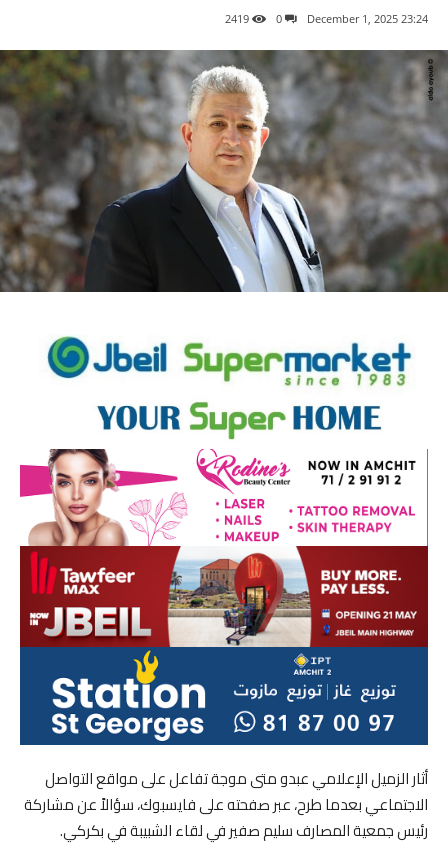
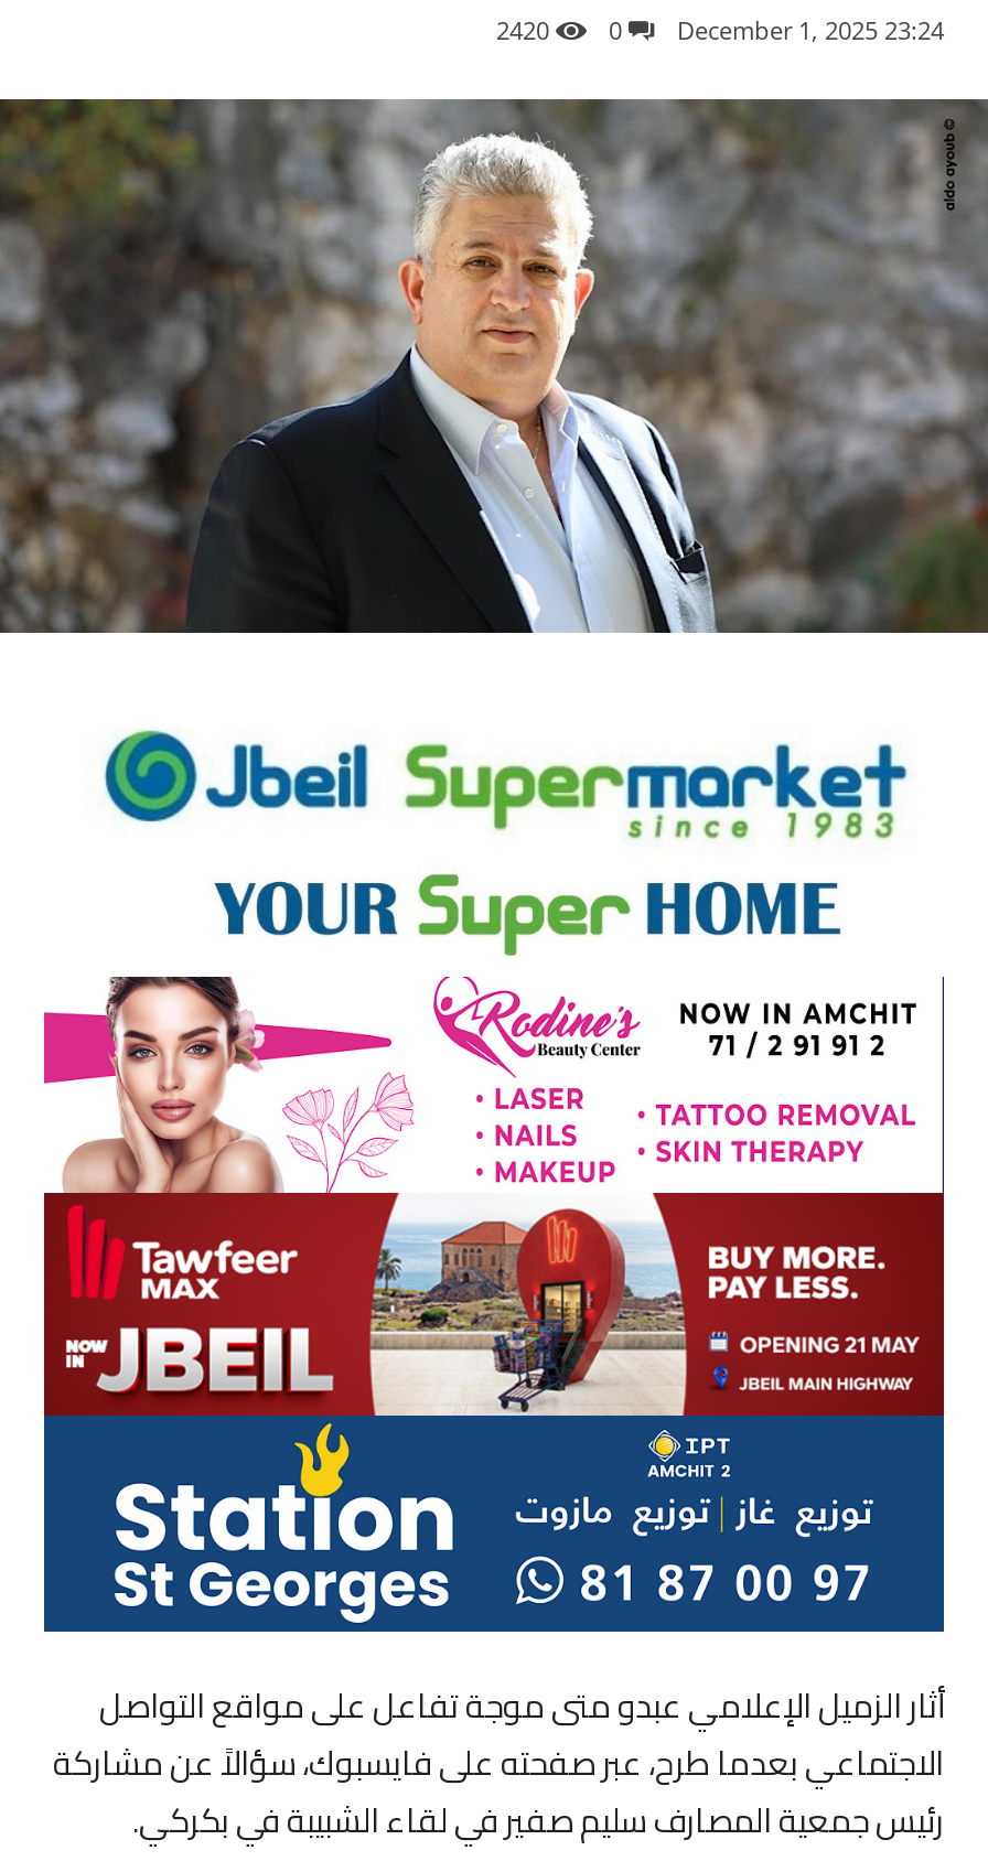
[225,11,282,26] 2419 0 -> [496,13,622,47] 2420 0

